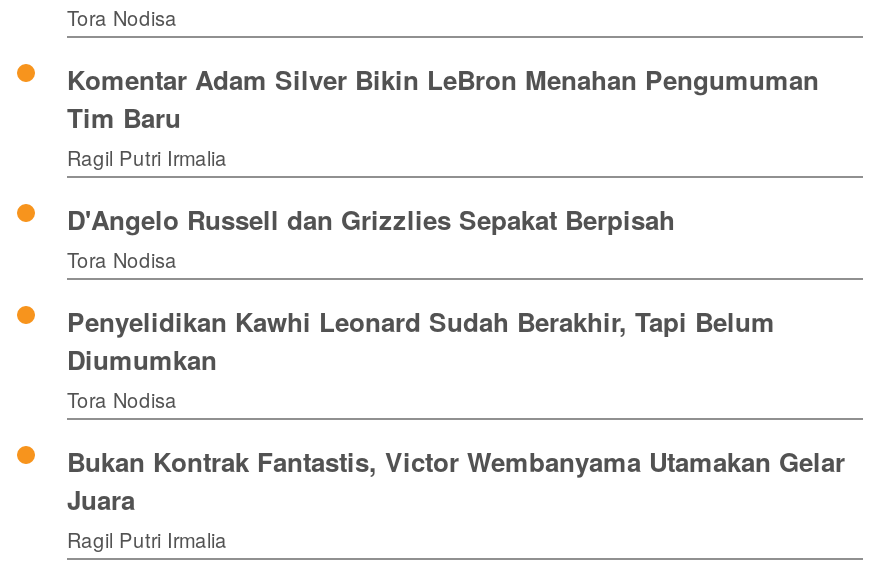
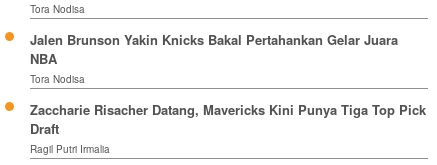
[67,60,819,238] Komentar Adam Silver Bikin LeBron Menahan Pengumuman | Tim Baru | Ragil Putri Irmalia | D'Angelo Russell dan Grizzlies Sepakat Berpisah -> [30,30,398,68] Jalen Brunson Yakin Knicks Bakal Pertahankan Gelar Juara | NBA
[67,302,845,518] Penyelidikan Kawhi Leonard Sudah Berakhir, Tapi Belum | Diumumkan | Tora Nodisa | Bukan Kontrak Fantastis, Victor Wembanyama Utamakan Gelar | Juara -> [30,100,426,138] Zaccharie Risacher Datang, Mavericks Kini Punya Tiga Top Pick | Draft

